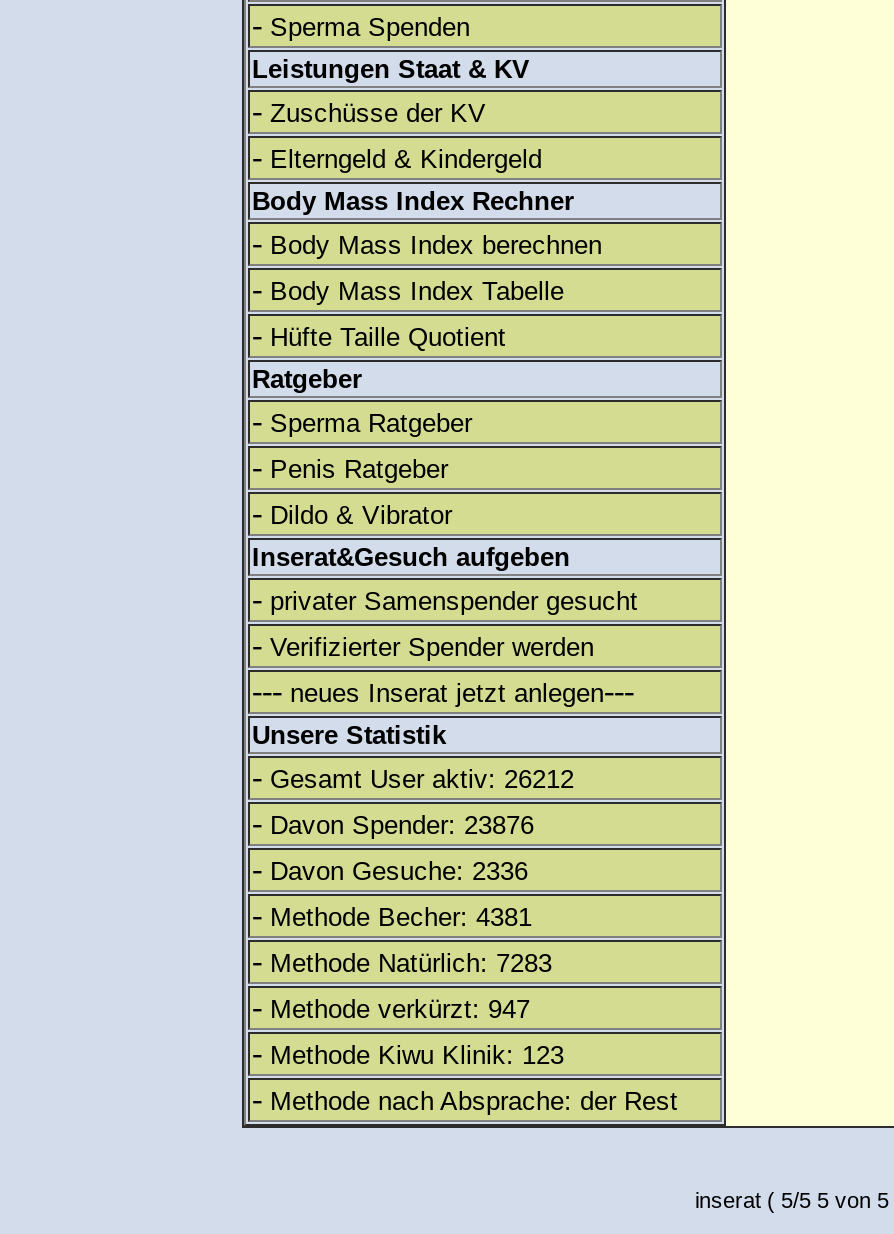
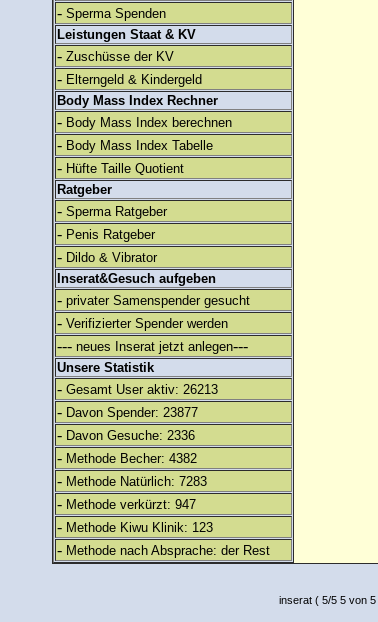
[252,760,574,794] - Gesamt User aktiv: 26212 -> [57,380,218,397] - Gesamt User aktiv: 26213
[252,806,534,840] - Davon Spender: 23876 -> [57,403,198,420] - Davon Spender: 23877
[252,898,532,932] - Methode Becher: 4381 -> [57,449,197,466] - Methode Becher: 4382

